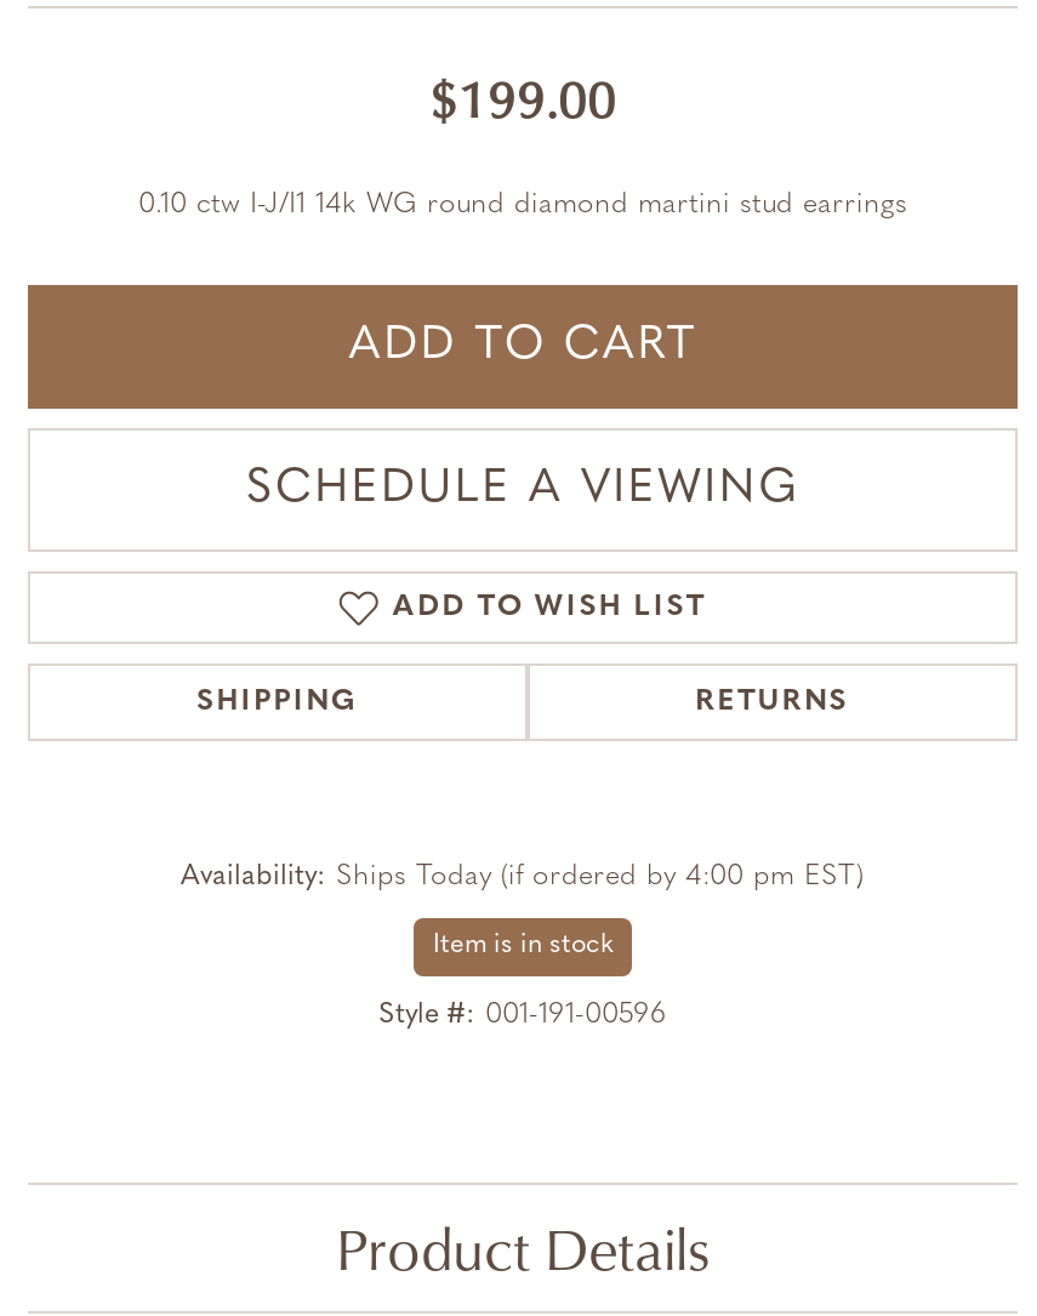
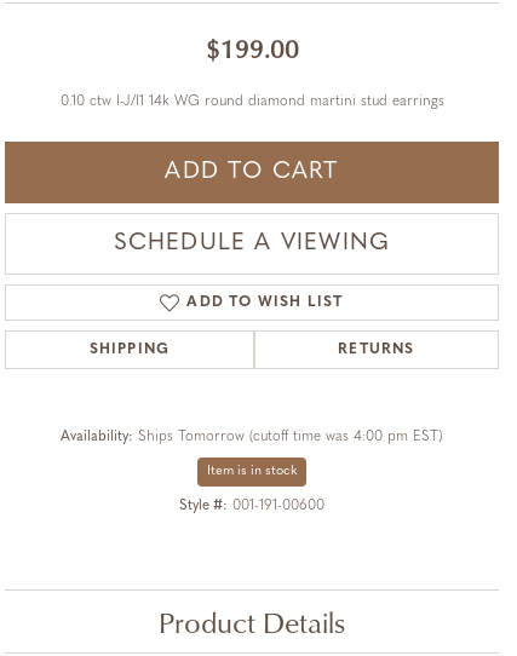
[181,862,865,891] Availability: Ships Today (if ordered by 4:00 pm EST) -> [61,430,443,444] Availability: Ships Tomorrow (cutoff time was 4:00 pm EST)
[378,1001,667,1030] Style #: 001-191-00596 -> [179,499,324,513] Style #: 001-191-00600

